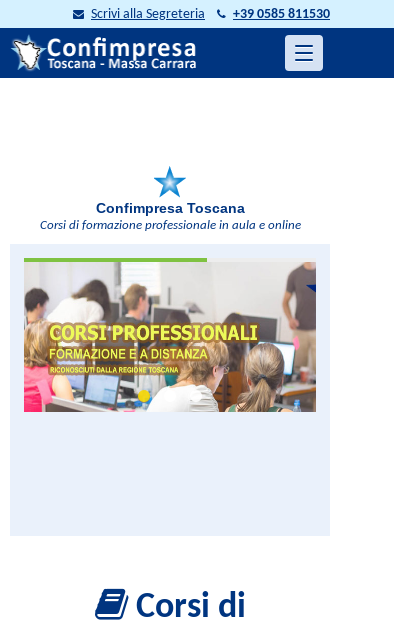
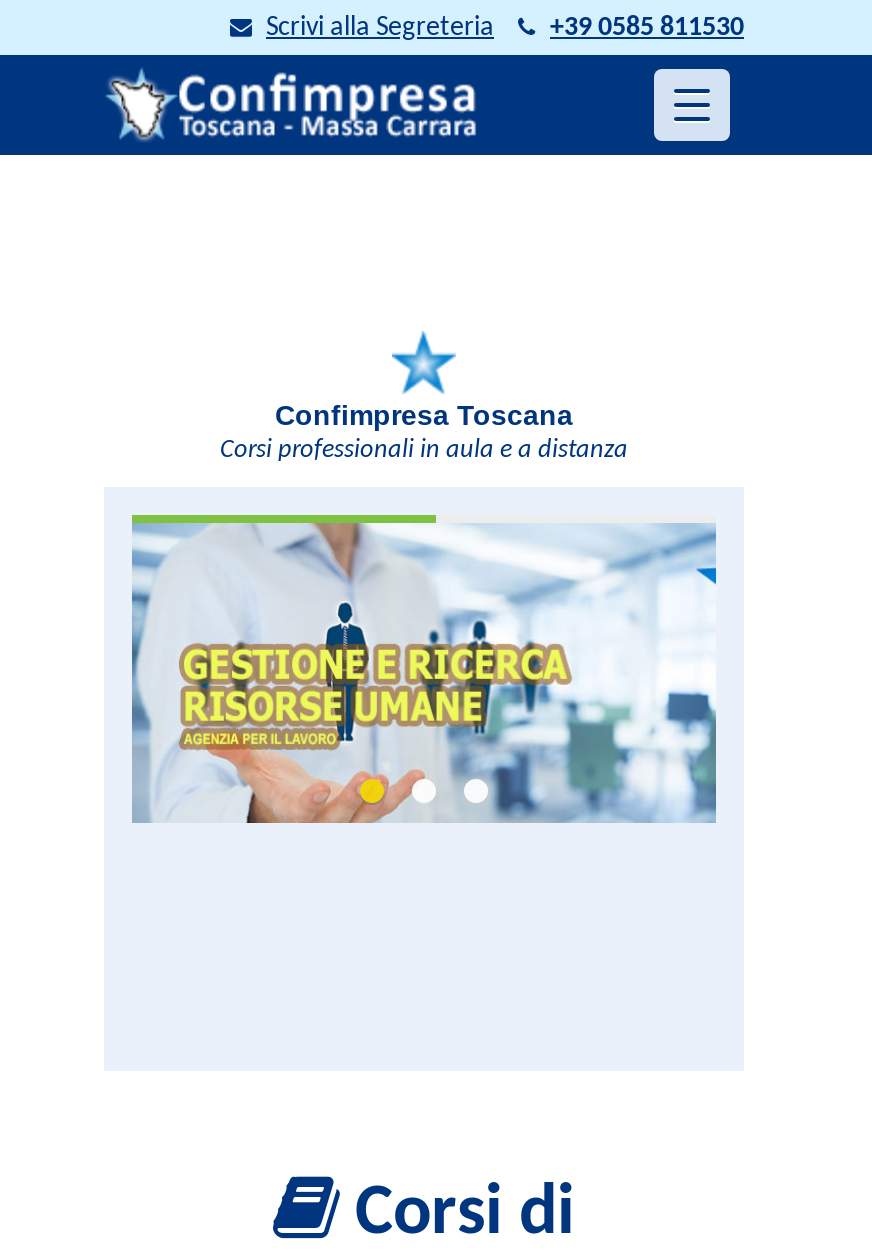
[39,219,300,232] Corsi di formazione professionale in aula e online -> [220,437,628,463] Corsi professionali in aula e a distanza
[23,257,317,413] [image] -> [130,515,718,823] [image]

